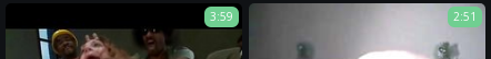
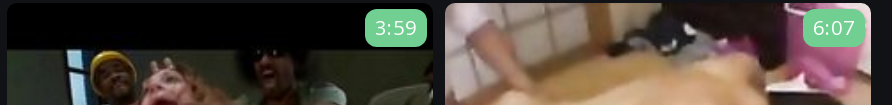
[453,9,477,24] 2:51 -> [813,13,855,41] 6:07

